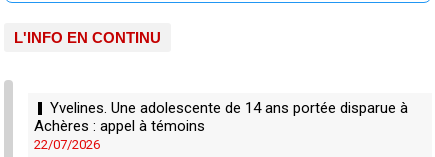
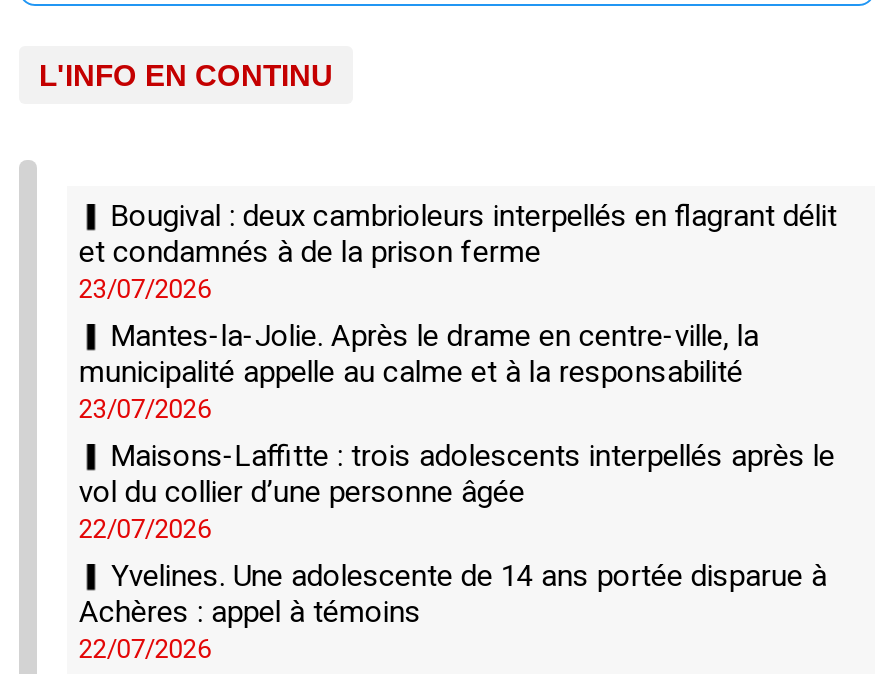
none -> [79,198,837,544] Bougival : deux cambrioleurs interpellés en flagrant délit | et condamnés à de la prison ferme | 23/07/2026 | Mantes-la-Jolie. Après le drame en centre-ville, la | municipalité appelle au calme et à la responsabilité | 23/07/2026 | Maisons-Laffitte : trois adolescents interpellés après le | vol du collier d’une personne âgée | 22/07/2026

